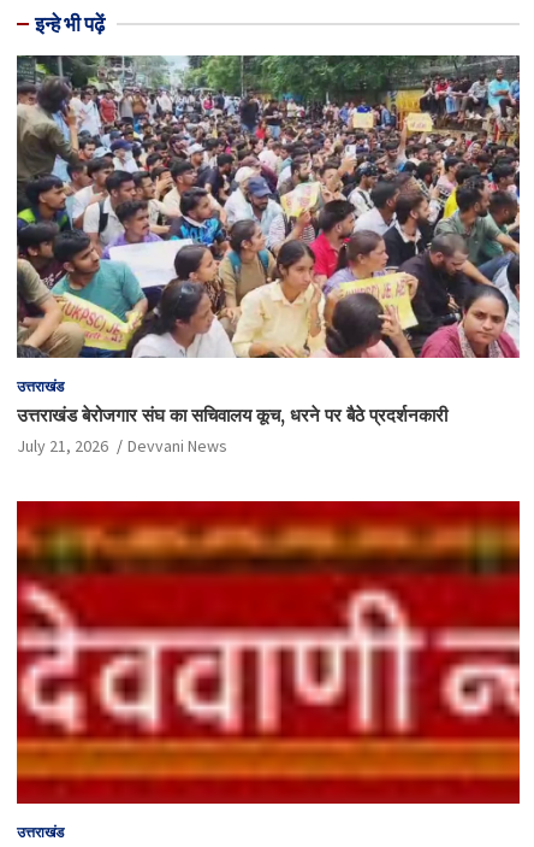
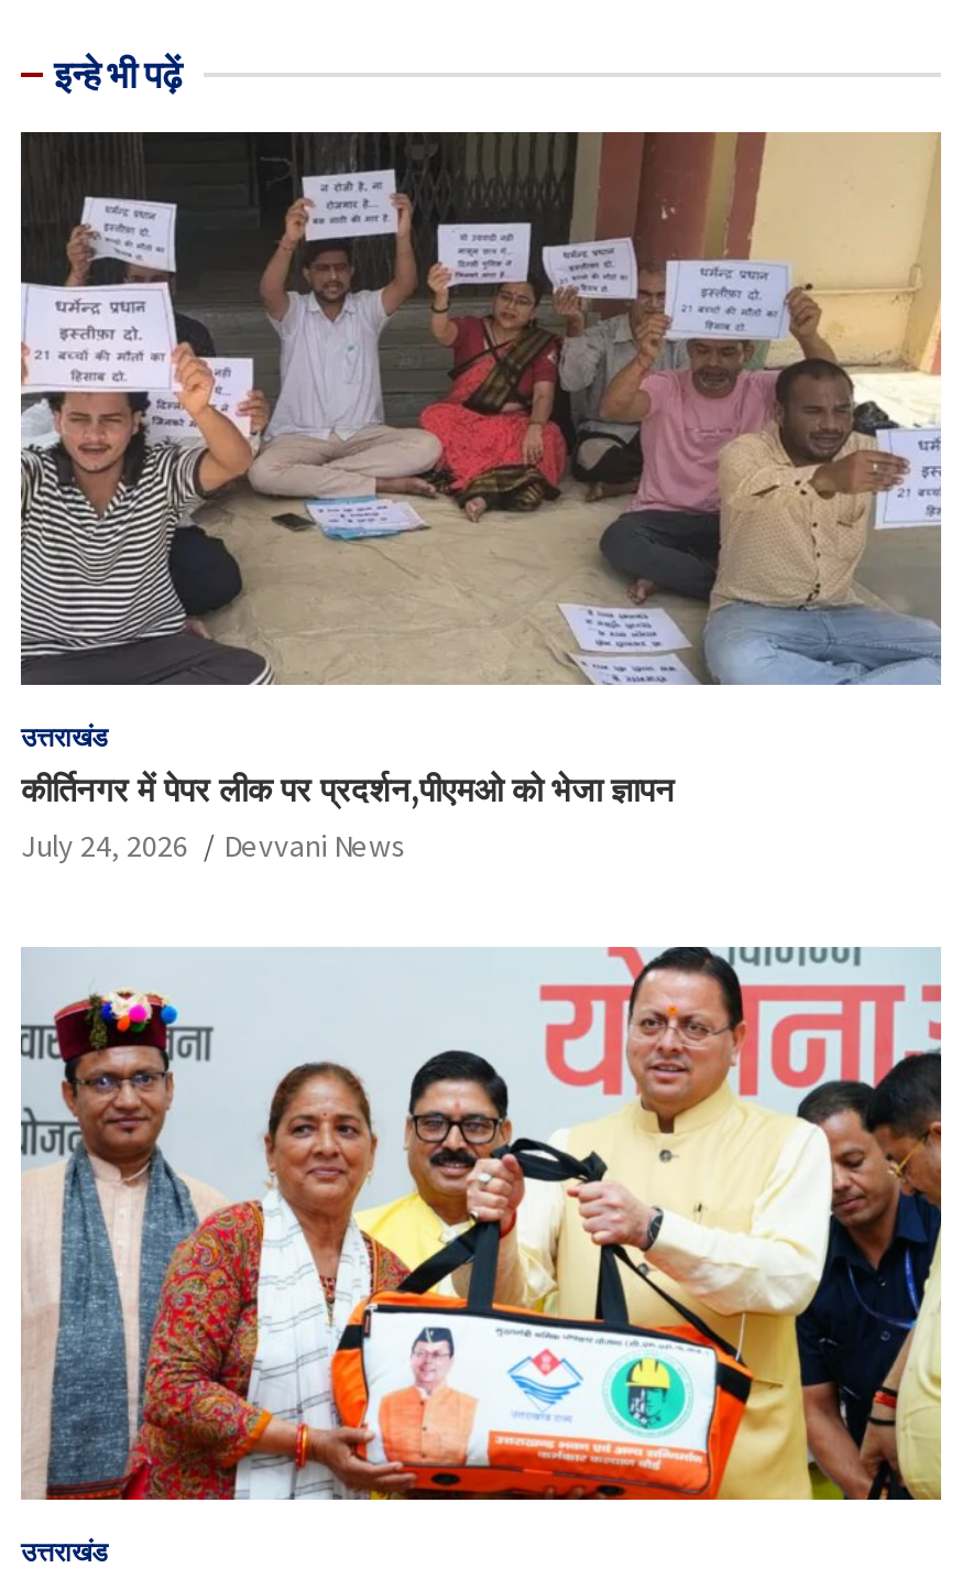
[16,54,521,456] [image] | उत्तराखंड बेरोजगार संघ का सचिवालय कूच, धरने पर बैठे प्रदर्शनकारी | July 21, 2026 -> [19,130,943,865] [image] | कीर्तिनगर में पेपर लीक पर प्रदर्शन,पीएमओ को भेजा ज्ञापन | July 24, 2026
[16,500,521,805] [image] -> [19,945,943,1502] [image]

